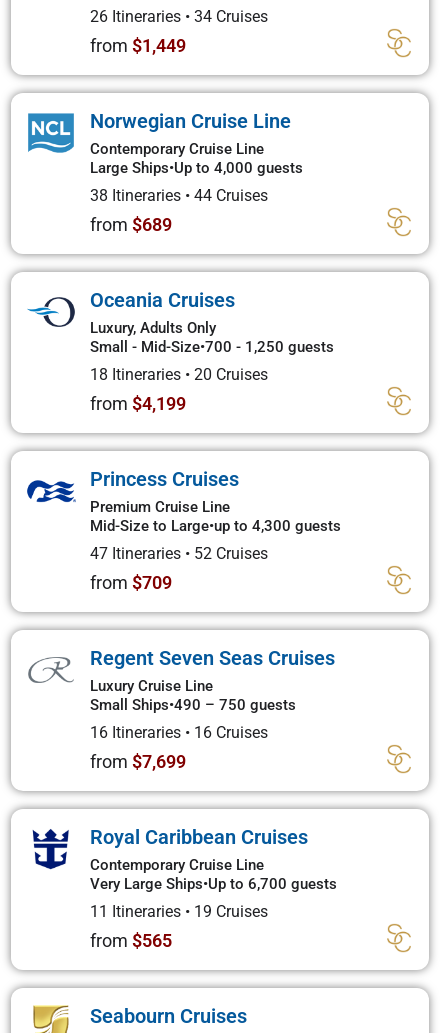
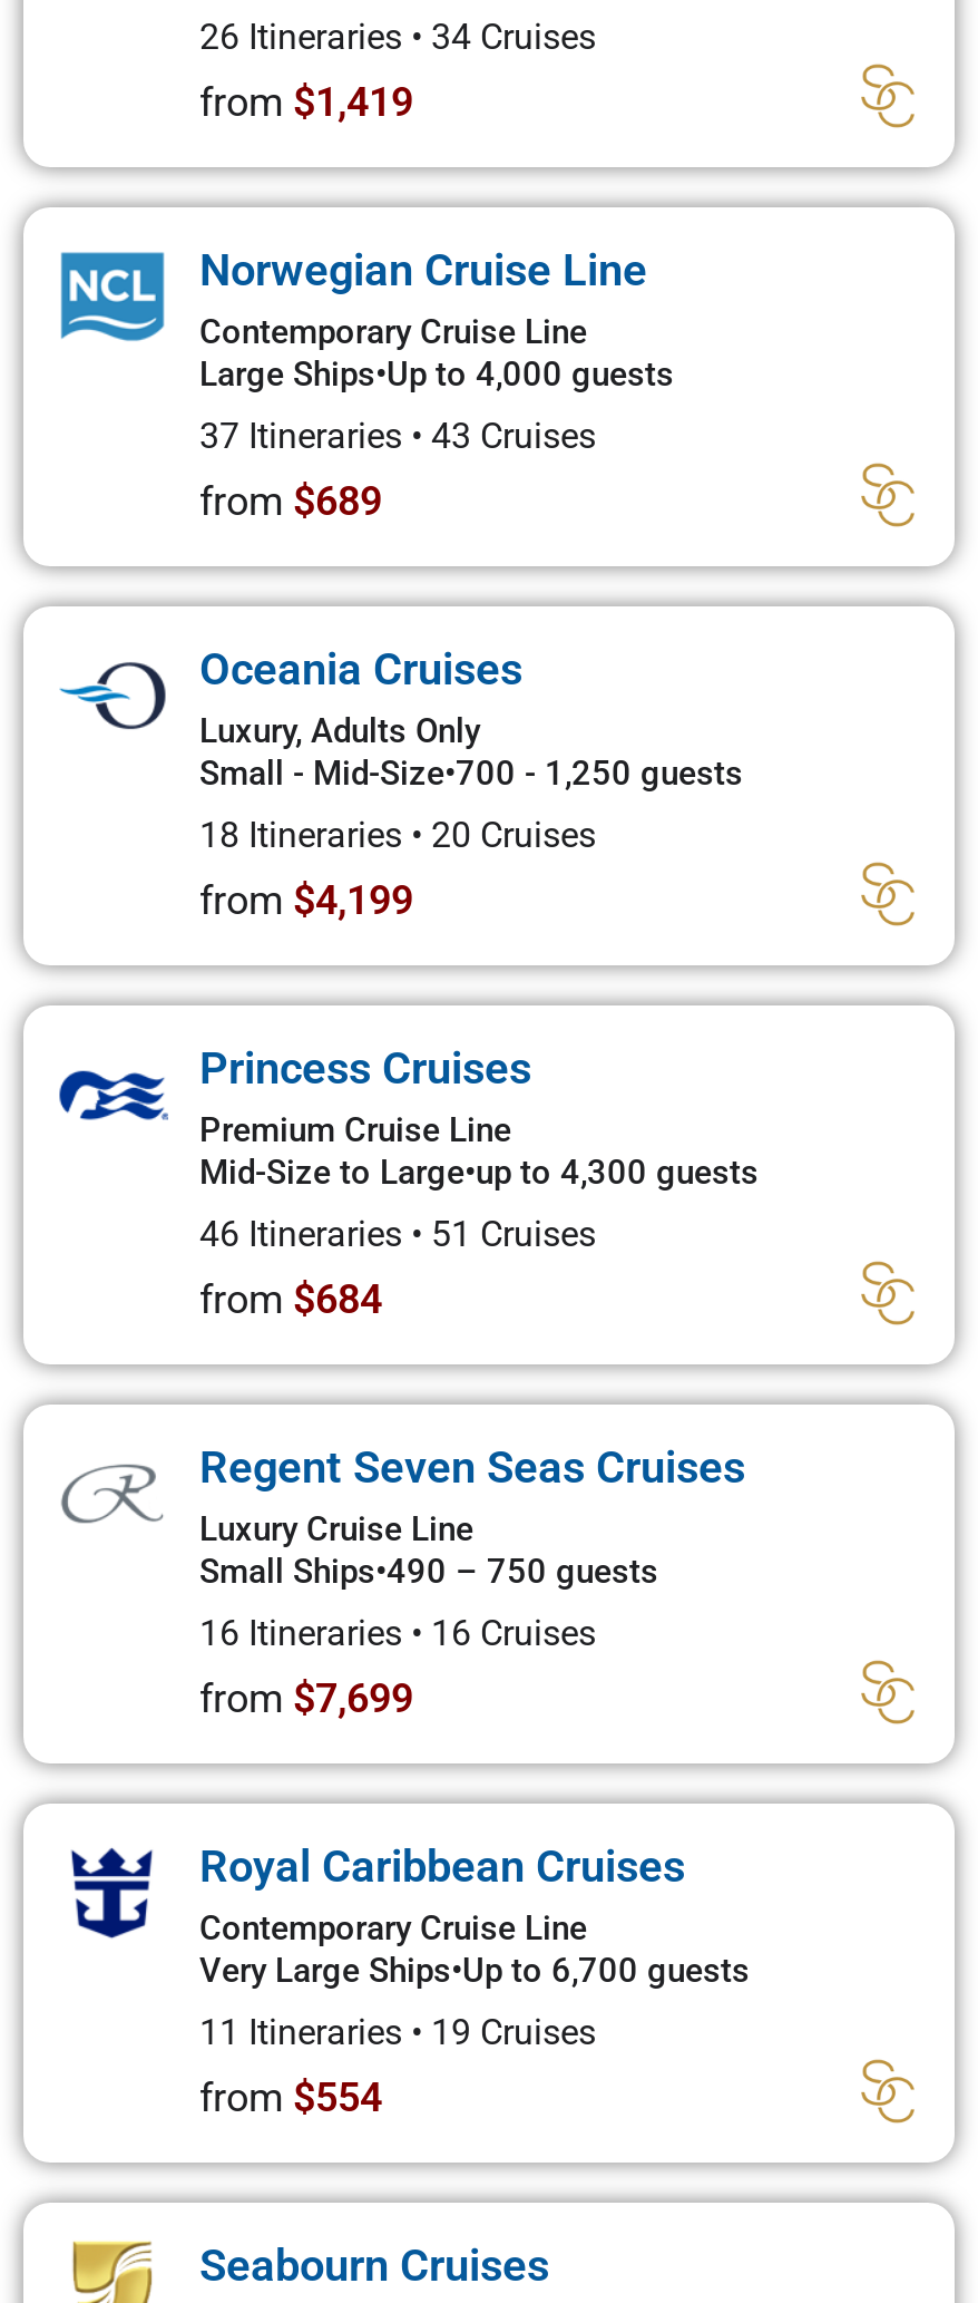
[90,35,186,56] from $1,449 -> [199,78,413,124] from $1,419
[90,186,268,205] 38 Itineraries • 44 Cruises -> [199,415,596,458] 37 Itineraries • 43 Cruises
[90,544,268,563] 47 Itineraries • 52 Cruises -> [199,1213,596,1256] 46 Itineraries • 51 Cruises
[90,572,172,593] from $709 -> [199,1275,382,1322] from $684
[90,930,172,951] from $565 -> [199,2073,382,2120] from $554

